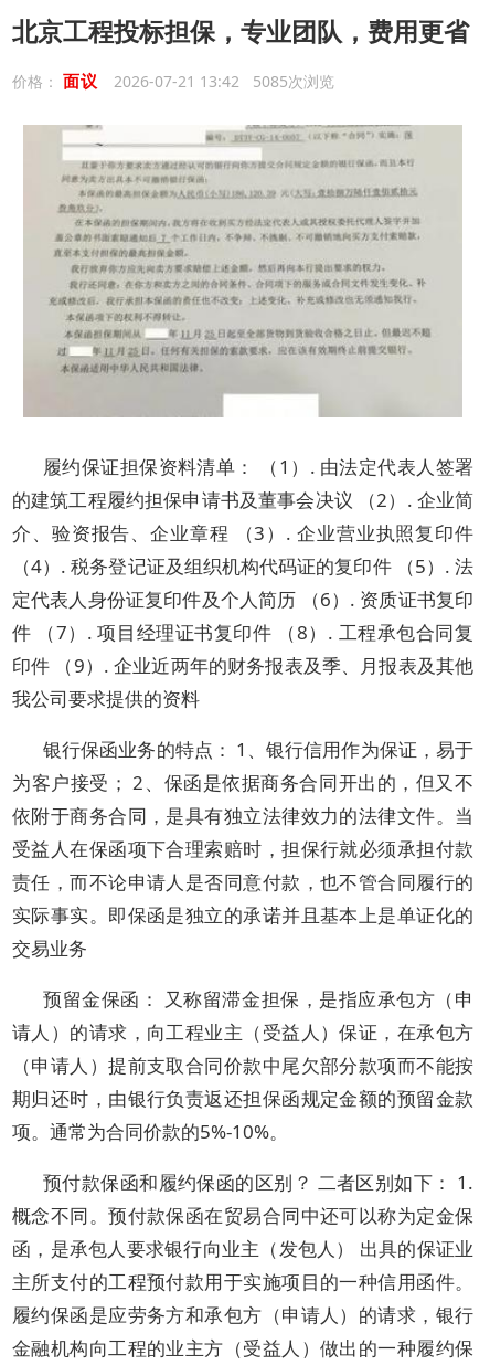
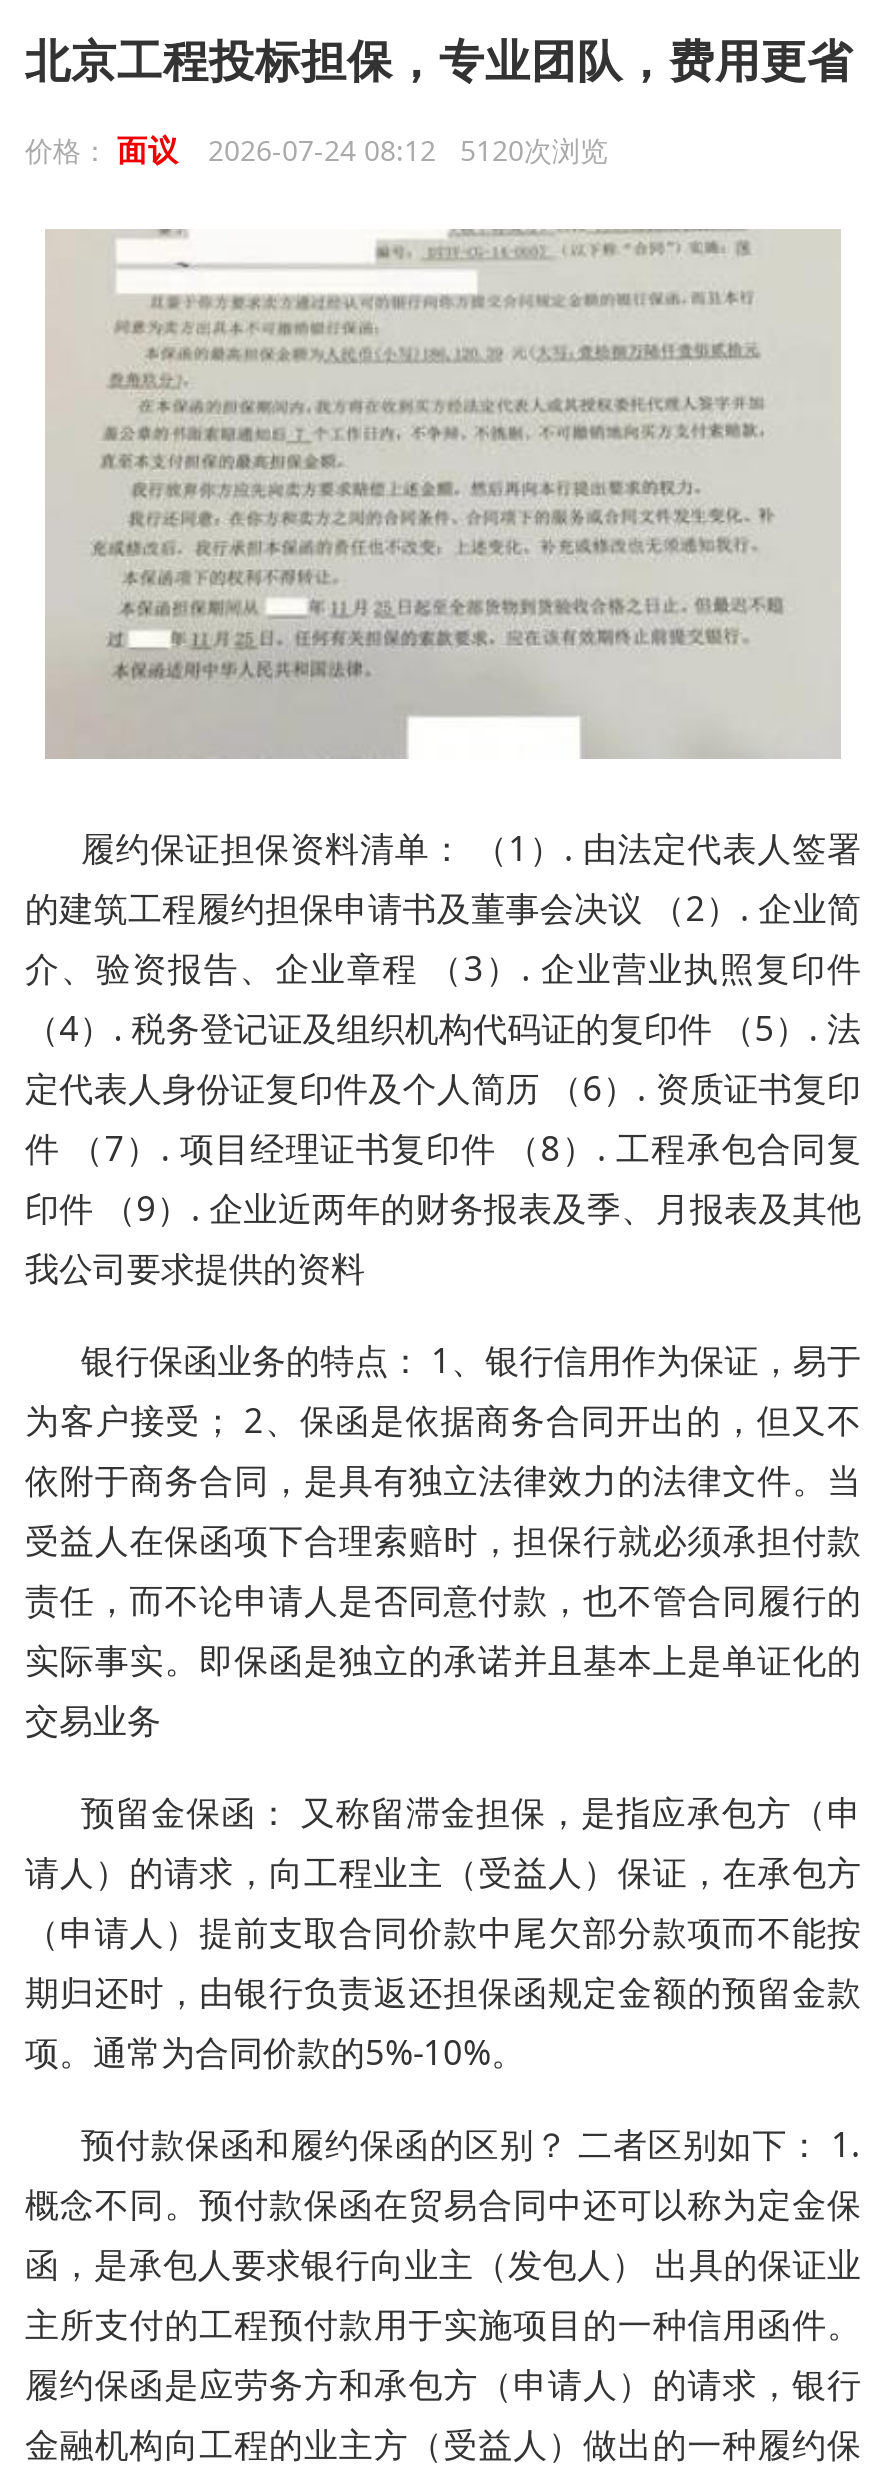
[12,70,334,92] 价格：面议 2026-07-21 13:42 5085次浏览 -> [25,129,608,169] 价格：面议 2026-07-24 08:12 5120次浏览

